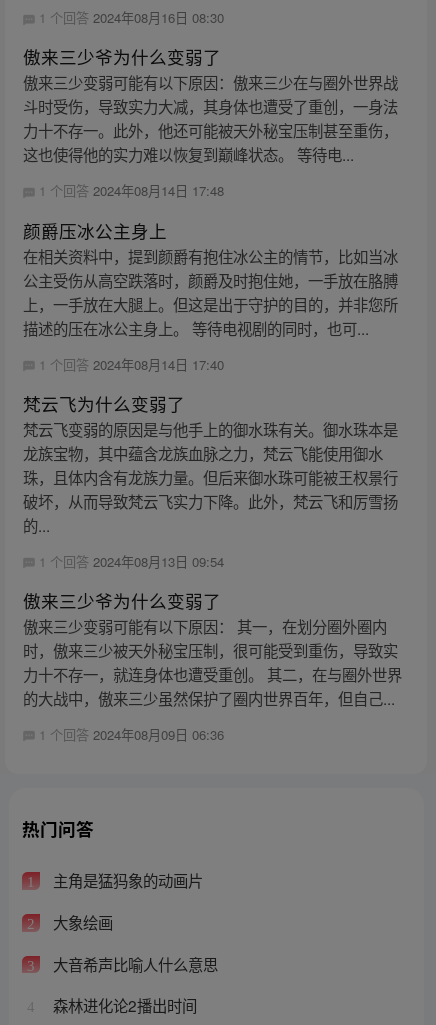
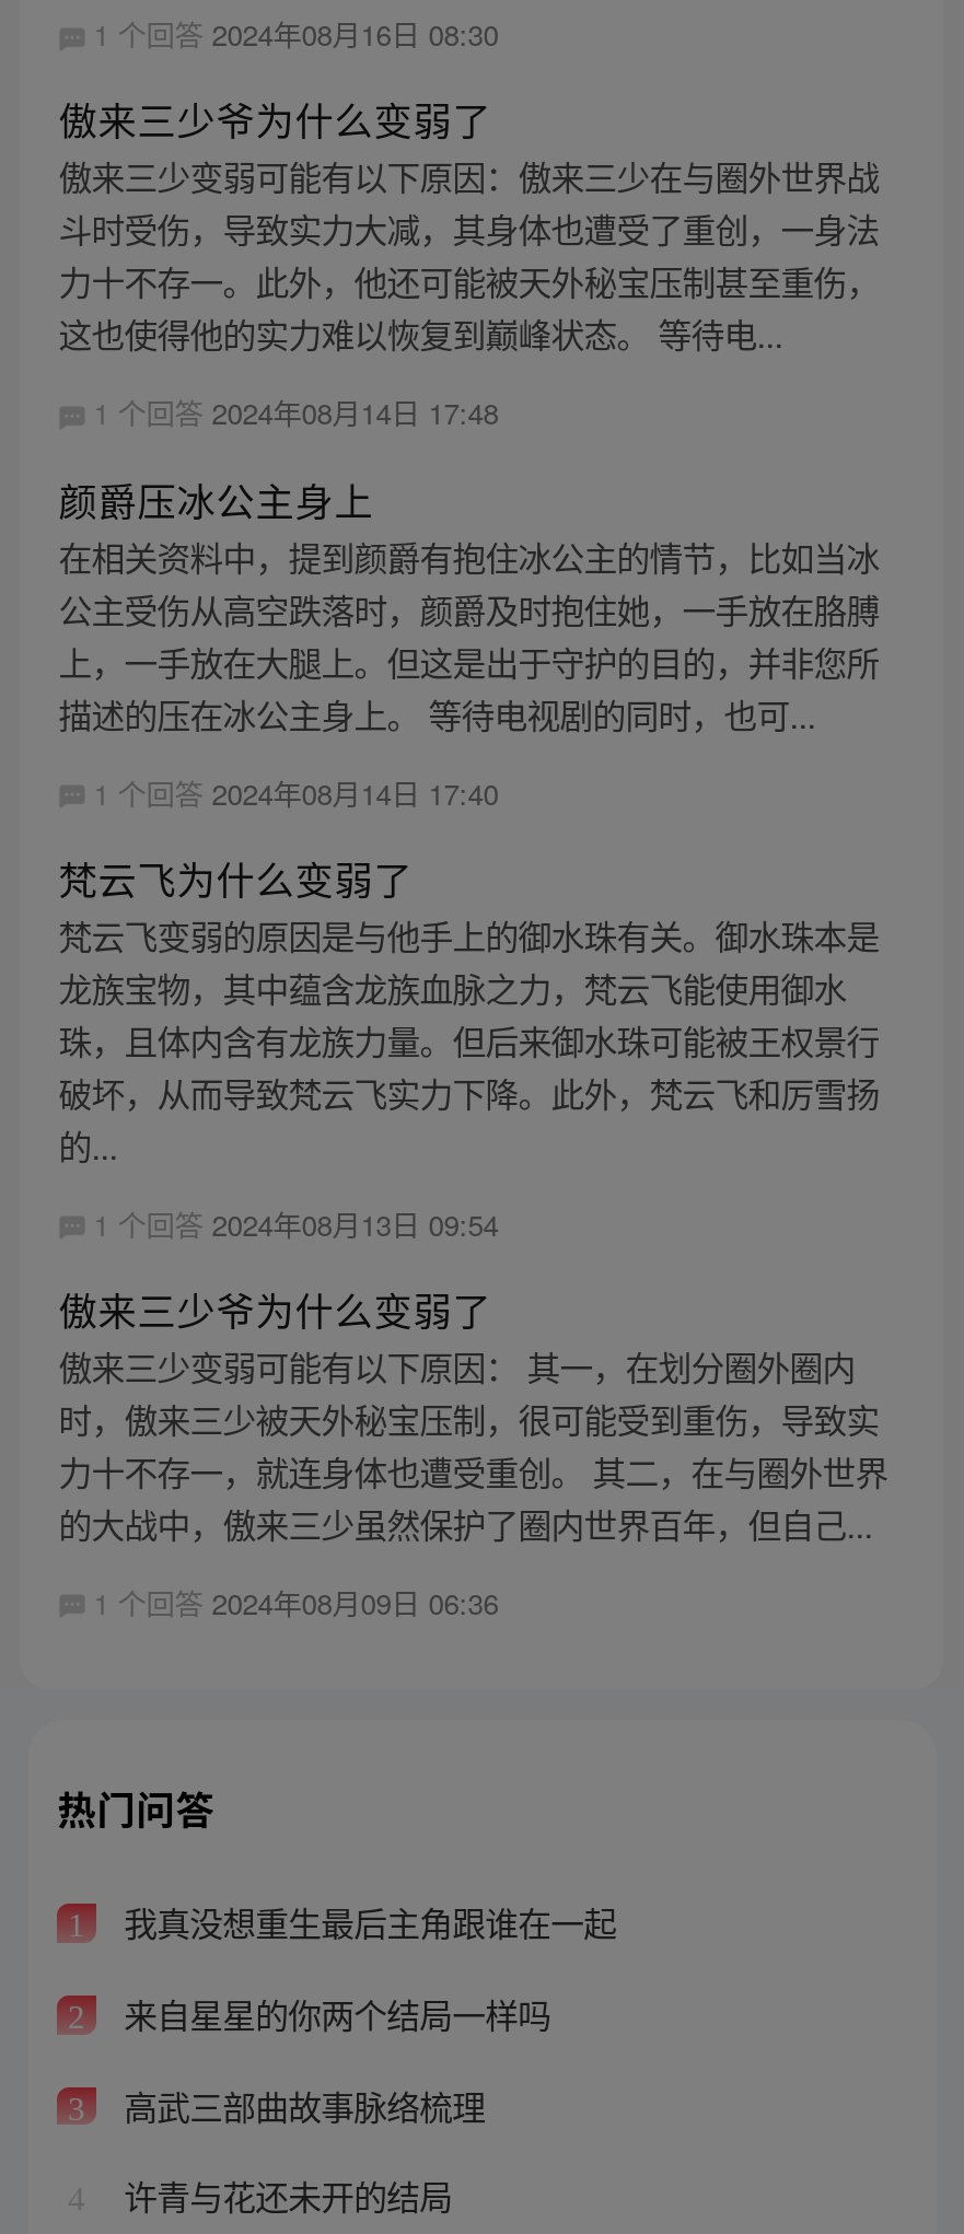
[49,869,203,891] 主角是猛犸象的动画片 -> [115,1898,616,1946] 我真没想重生最后主角跟谁在一起
[49,911,113,933] 大象绘画 -> [115,1989,551,2037] 来自星星的你两个结局一样吗
[49,953,218,975] 大音希声比喻人什么意思 -> [115,2080,485,2128] 高武三部曲故事脉络梳理
[49,994,197,1016] 森林进化论2播出时间 -> [115,2171,452,2219] 许青与花还未开的结局

